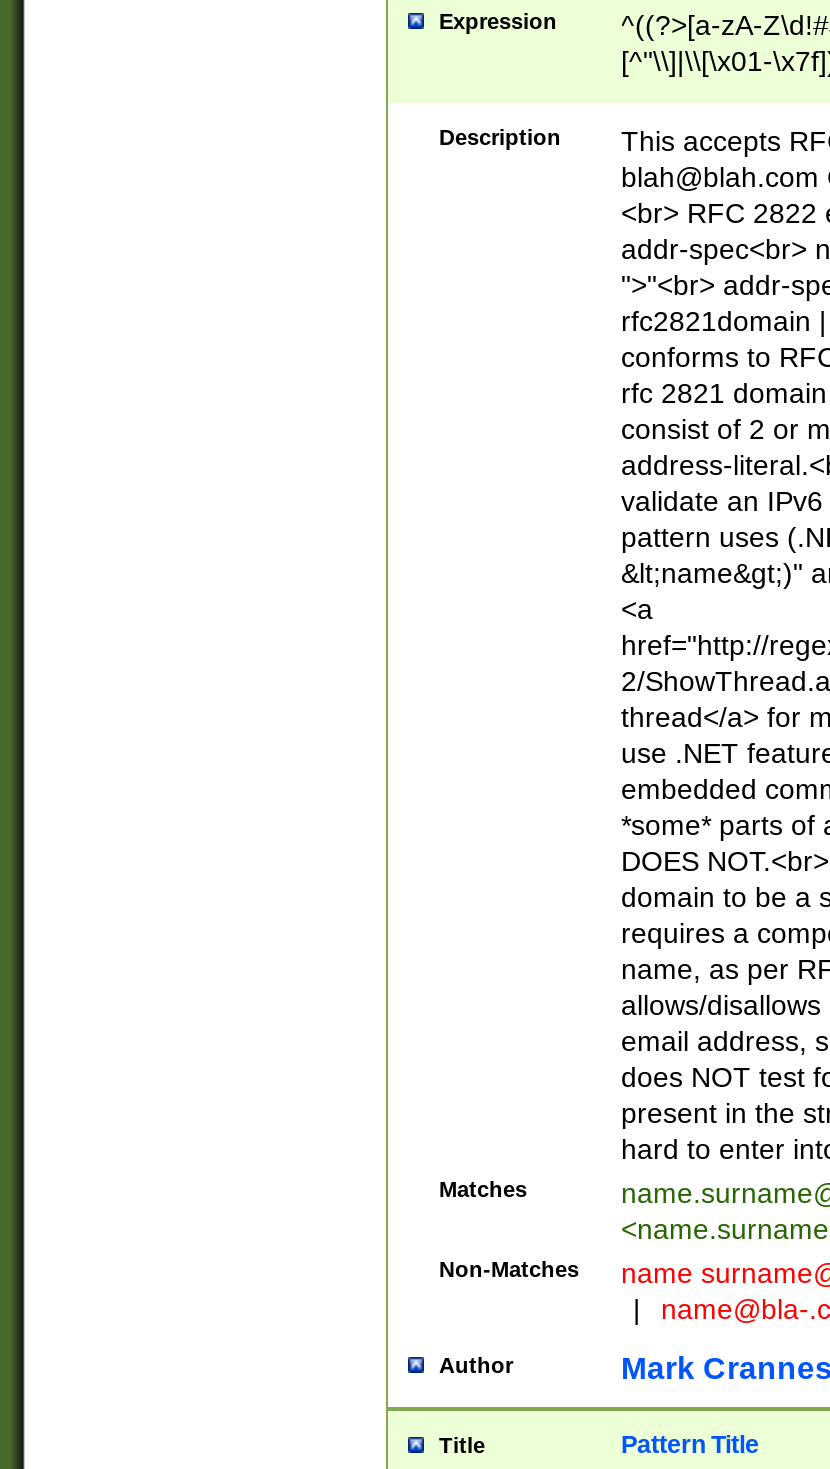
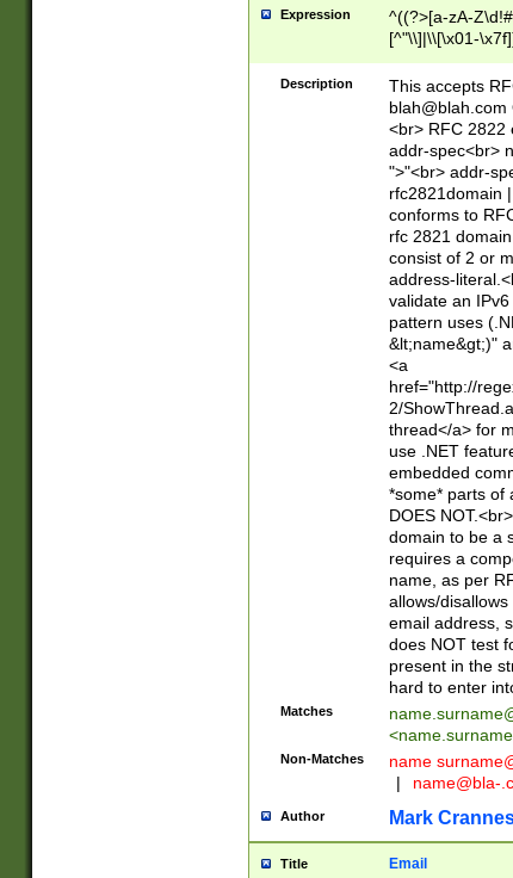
[621,1431,759,1459] Pattern Title -> [388,856,427,872] Email

